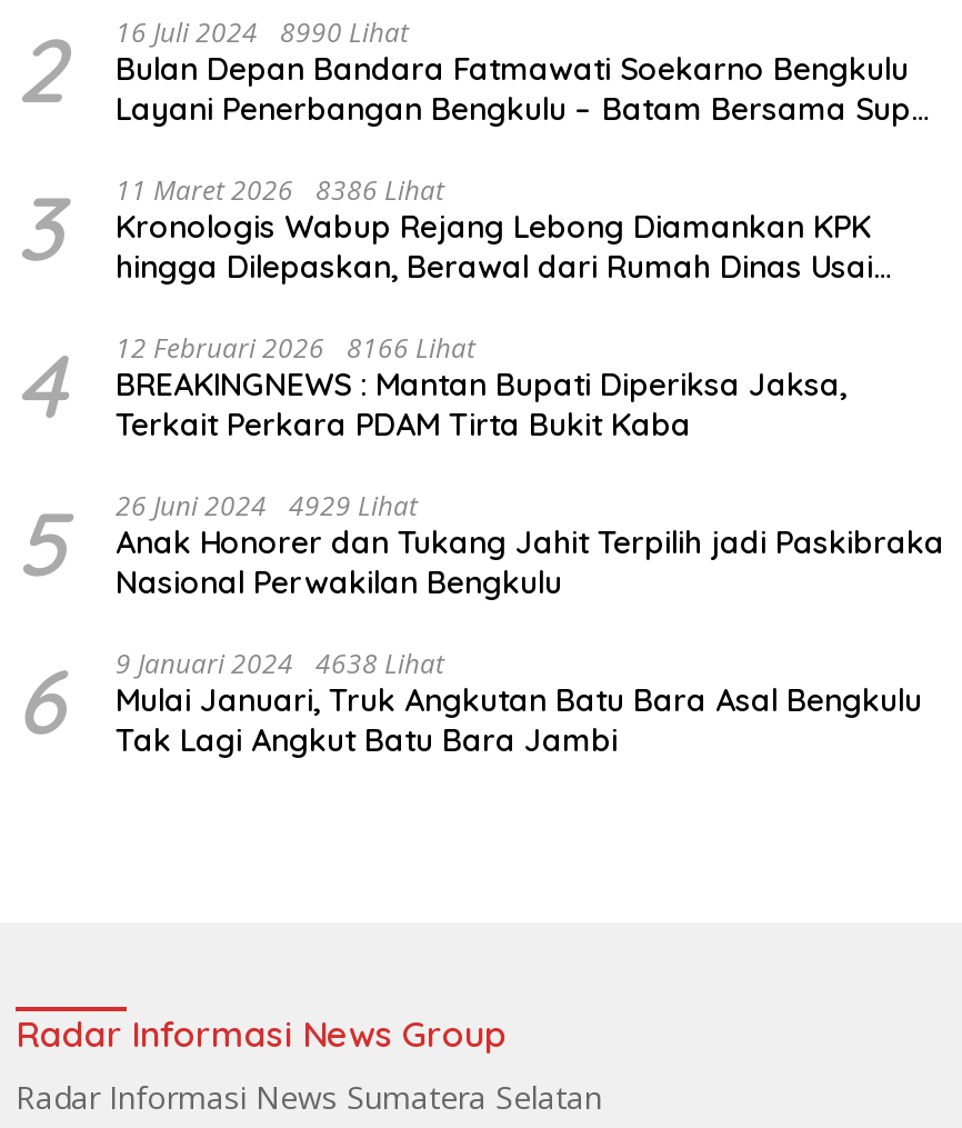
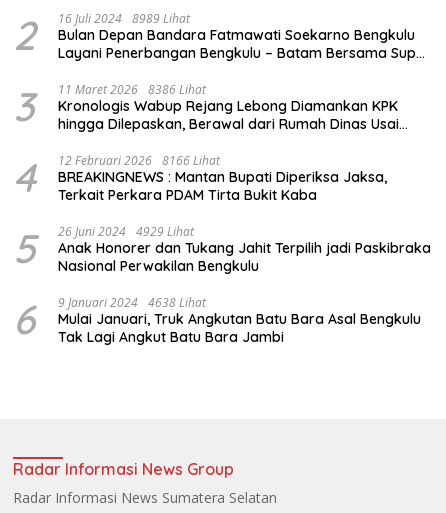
[116,13,409,51] 16 Juli 2024 8990 Lihat -> [58,10,190,27] 16 Juli 2024 8989 Lihat

